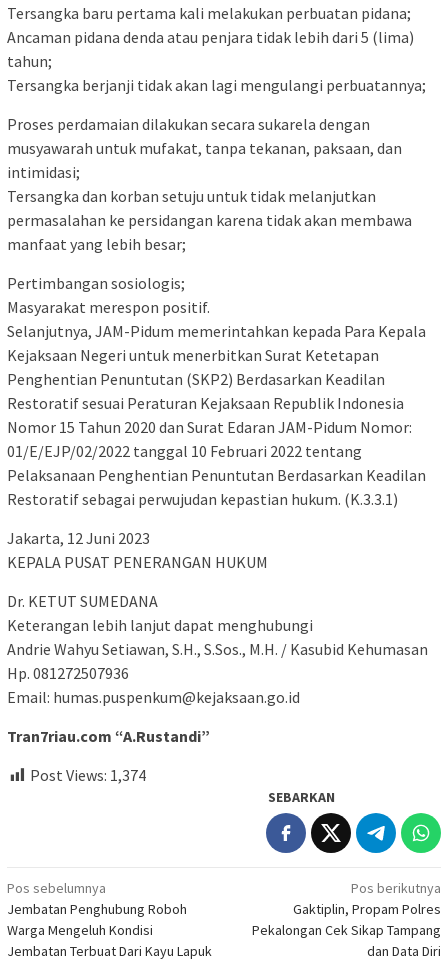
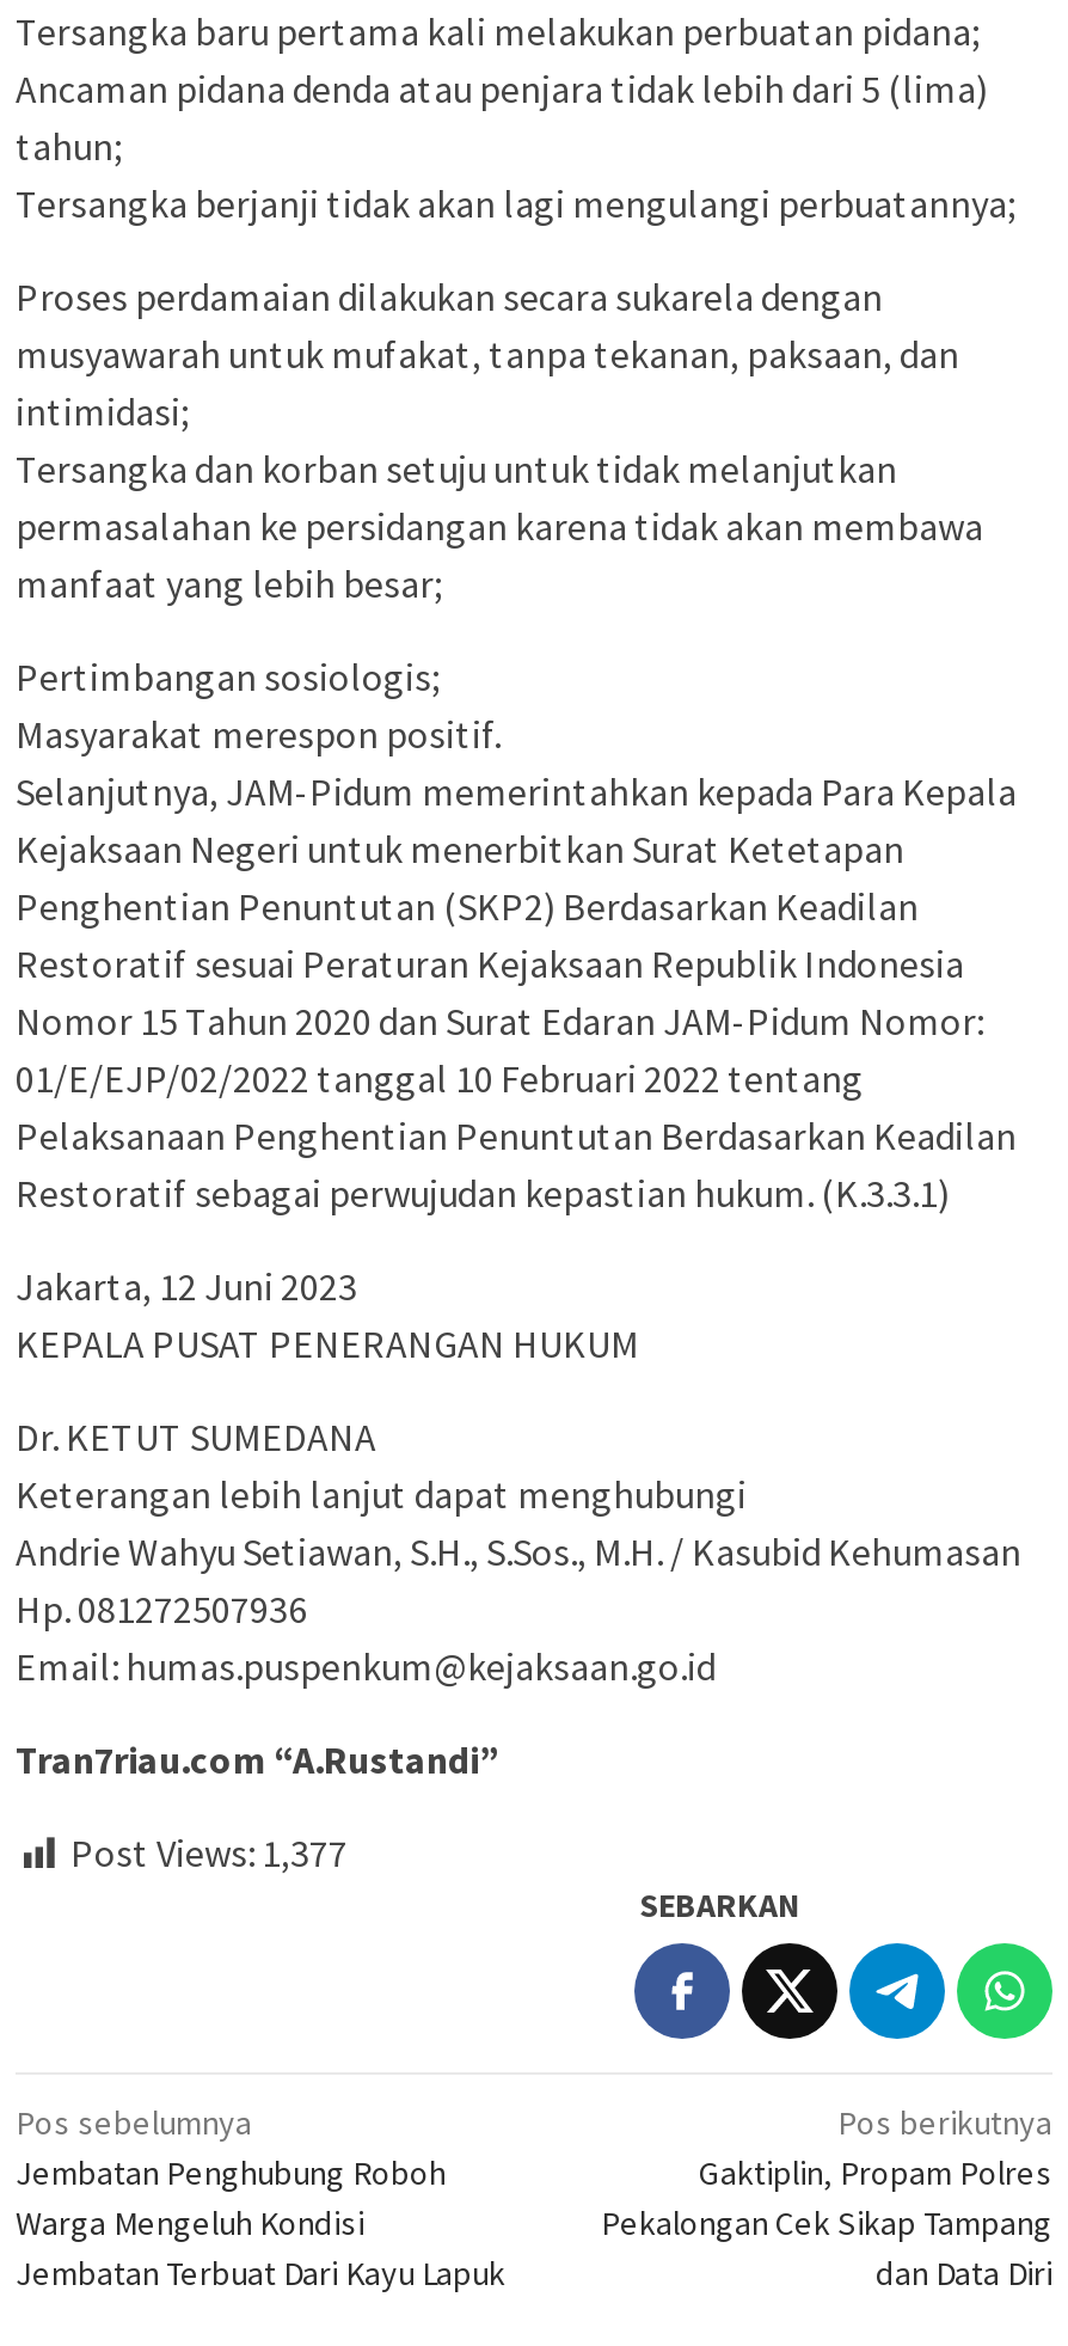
[30,765,146,785] Post Views: 1,374 -> [70,1828,348,1876] Post Views: 1,377

